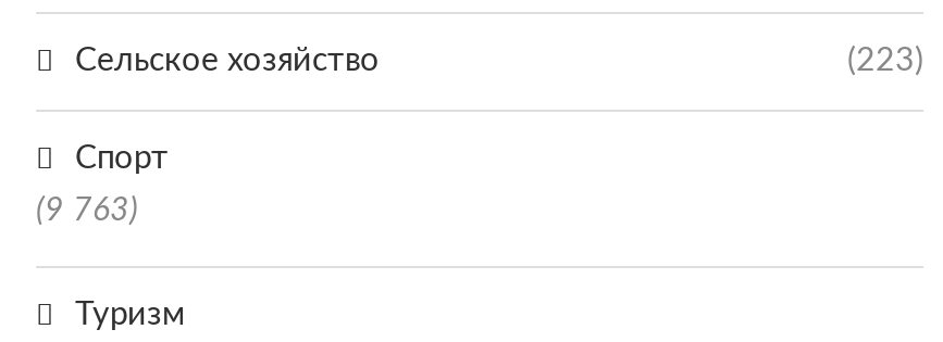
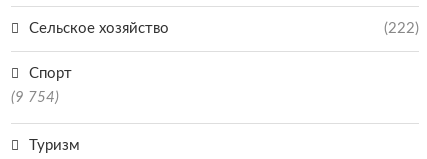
[847,45,923,77] (223) -> [384,21,419,36] (222)
[36,194,138,227] (9 763) -> [11,90,59,105] (9 754)

